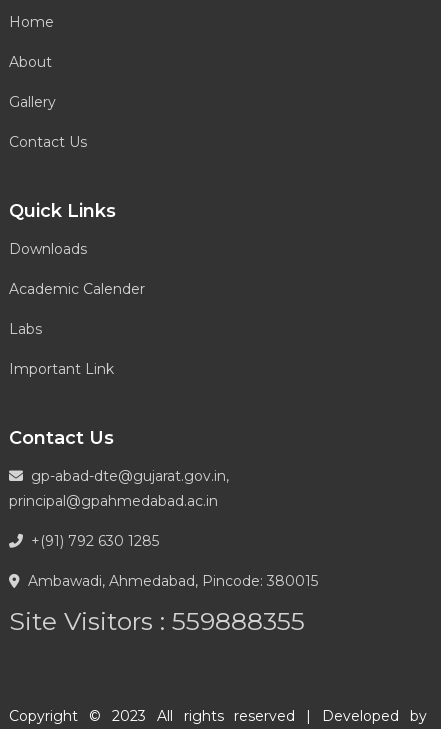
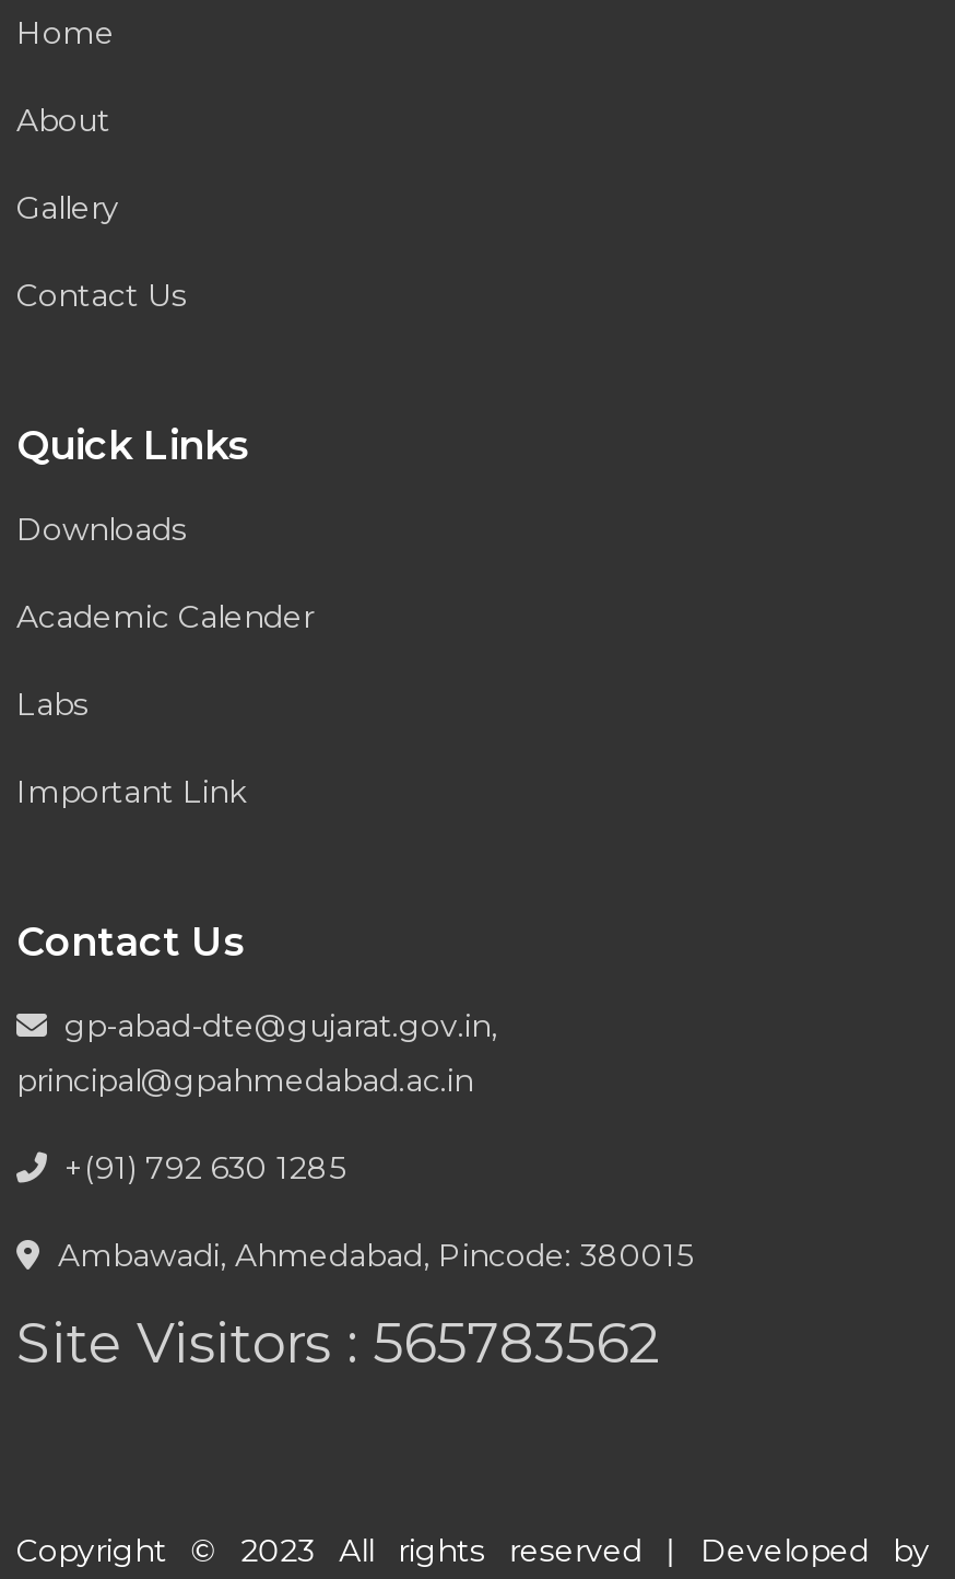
[9,606,305,636] Site Visitors : 559888355 -> [16,1310,659,1375] Site Visitors : 565783562

